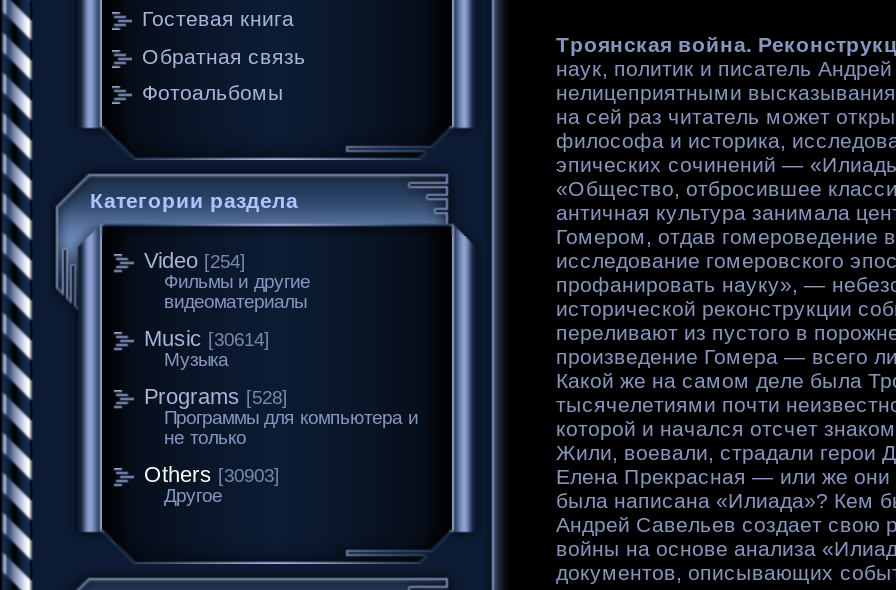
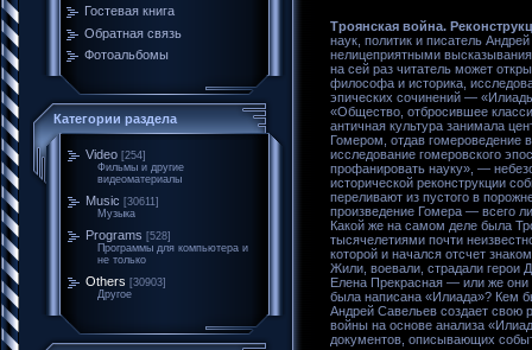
[144,326,270,350] Music [30614] -> [85,193,159,208] Music [30611]

